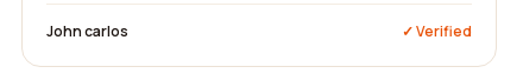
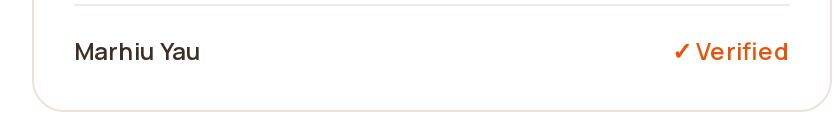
[46,21,128,41] John carlos -> [74,34,202,68] Marhiu Yau

